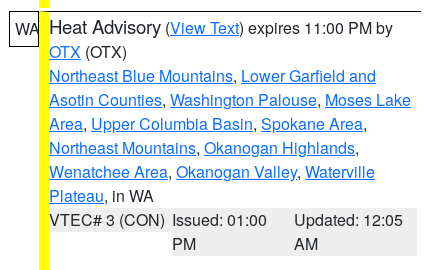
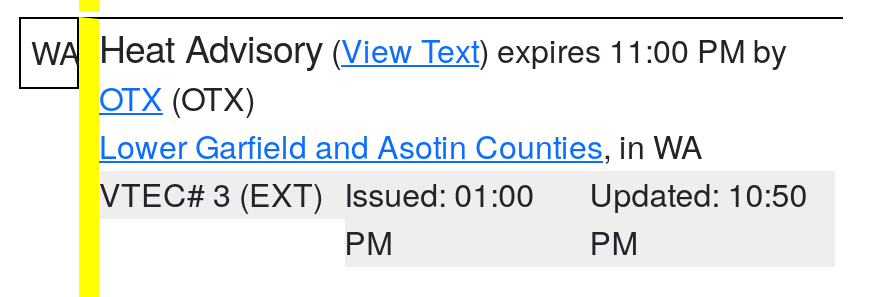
[49,64,411,231] Northeast Blue Mountains, Lower Garfield and | Asotin Counties, Washington Palouse, Moses Lake | Area, Upper Columbia Basin, Spokane Area, | Northeast Mountains, Okanogan Highlands, | Wenatchee Area, Okanogan Valley, Waterville | Plateau, in WA | VTEC# 3 (CON) Issued: 01:00 -> [99,123,703,217] Lower Garfield and Asotin Counties, in WA | VTEC# 3 (EXT) Issued: 01:00
[294,208,403,255] Updated: 12:05 | AM -> [589,171,807,265] Updated: 10:50 | PM

